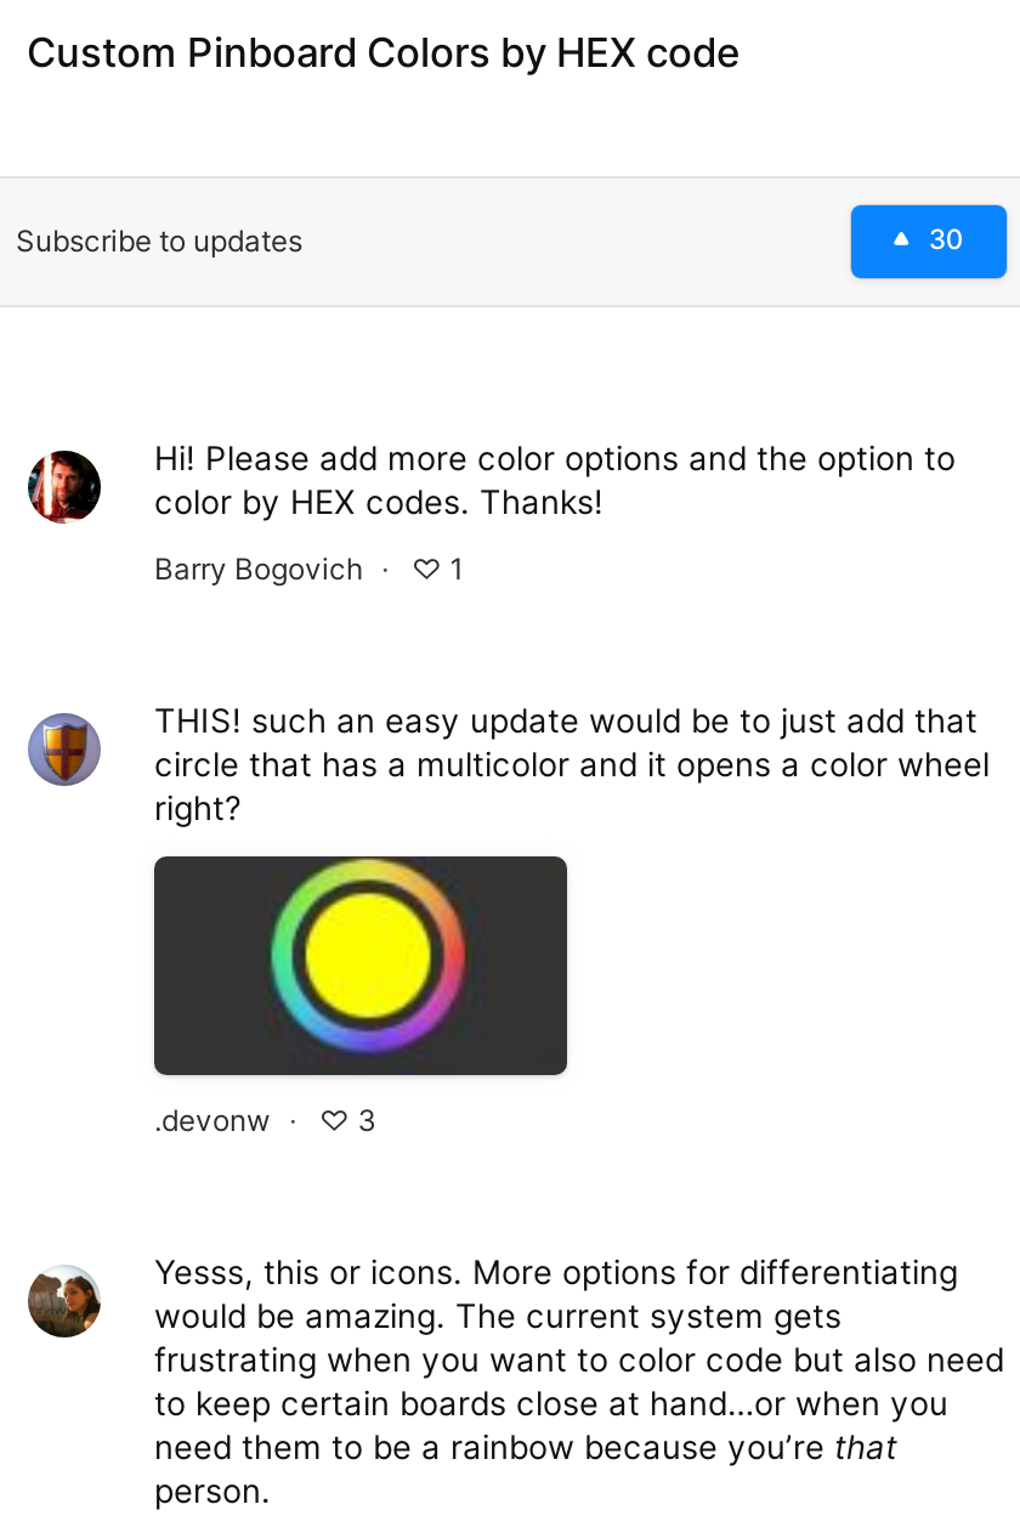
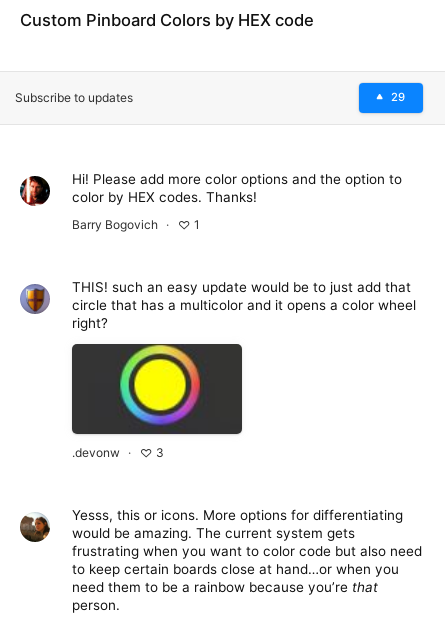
[929,223,963,257] 30 -> [391,90,405,104] 29

